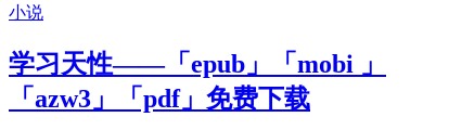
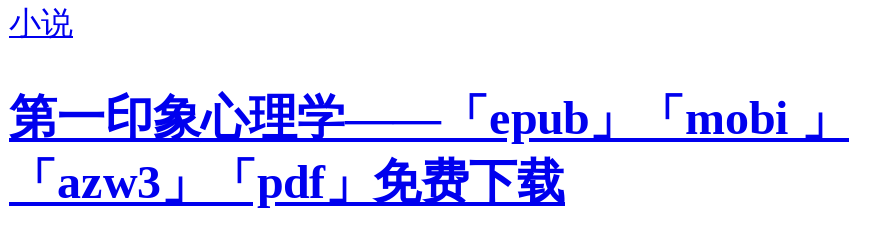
[9,50,386,78] 学习天性——「epub」「mobi 」 -> [9,92,849,144] 第一印象心理学——「epub」「mobi 」

